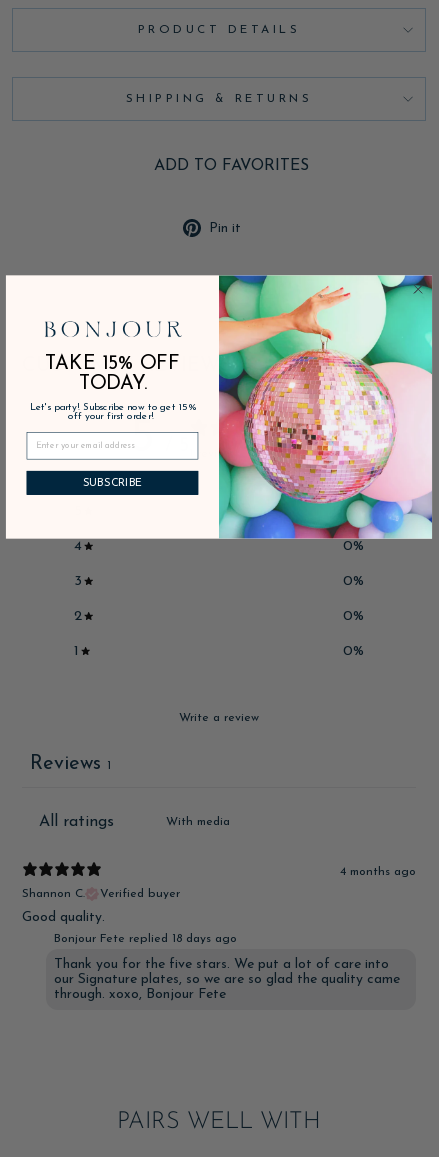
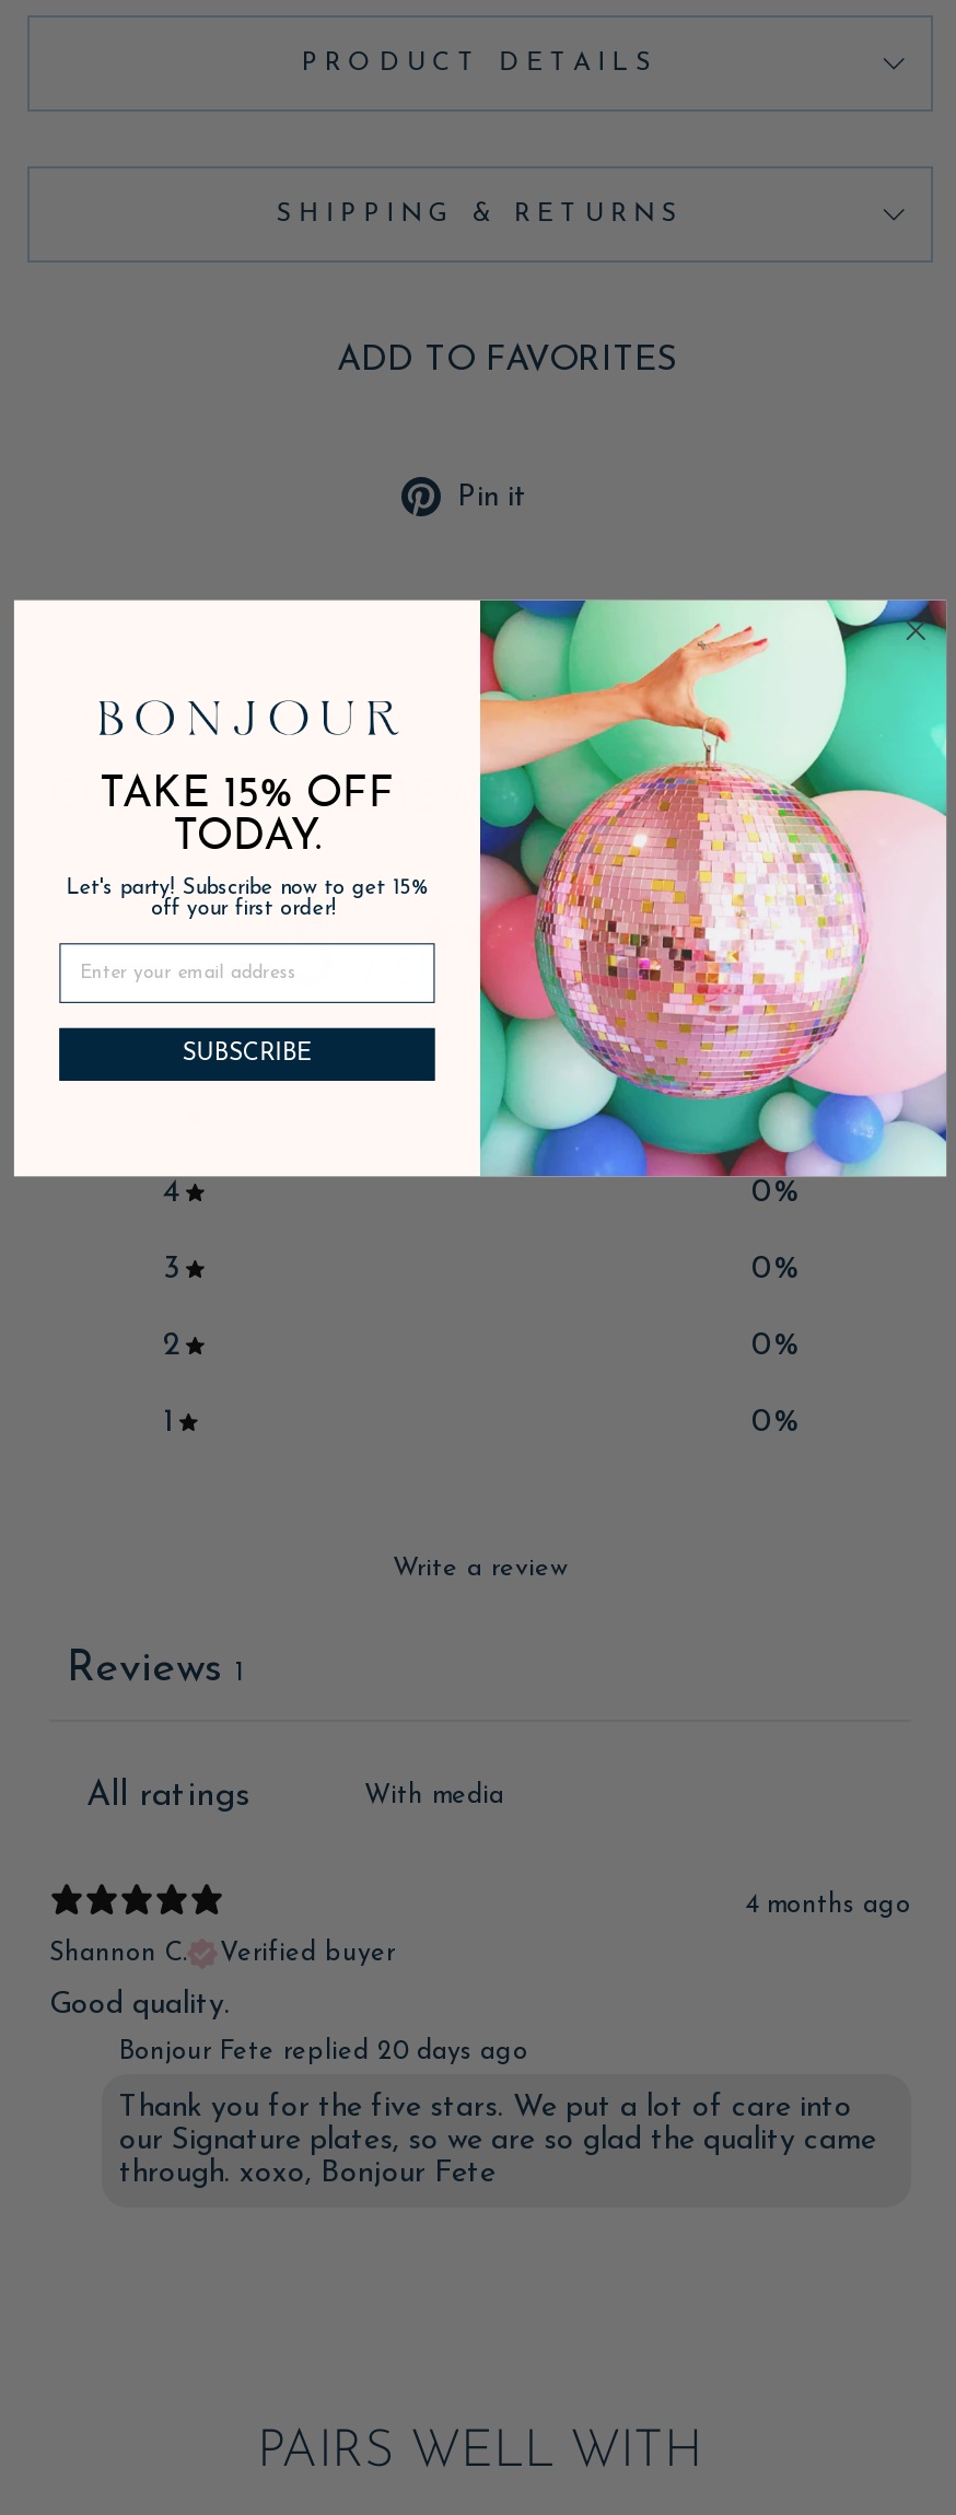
[54,933,237,945] Bonjour Fete replied 18 days ago -> [119,2039,528,2065] Bonjour Fete replied 20 days ago

